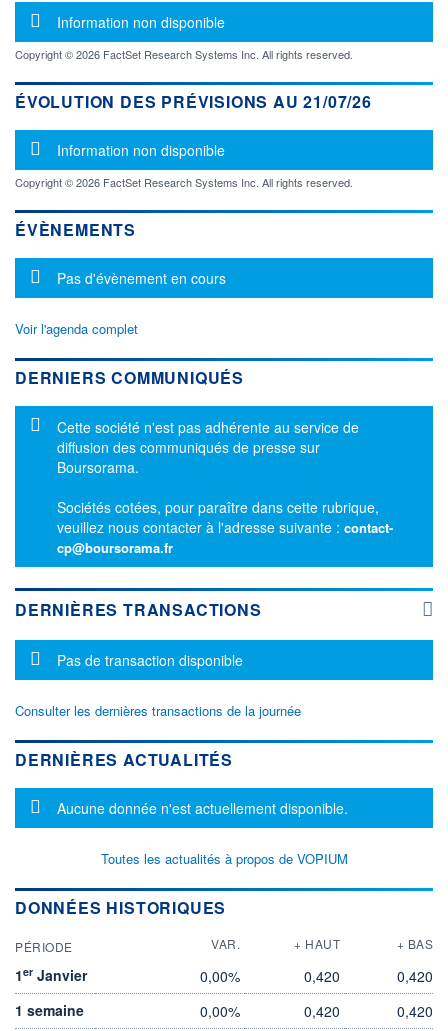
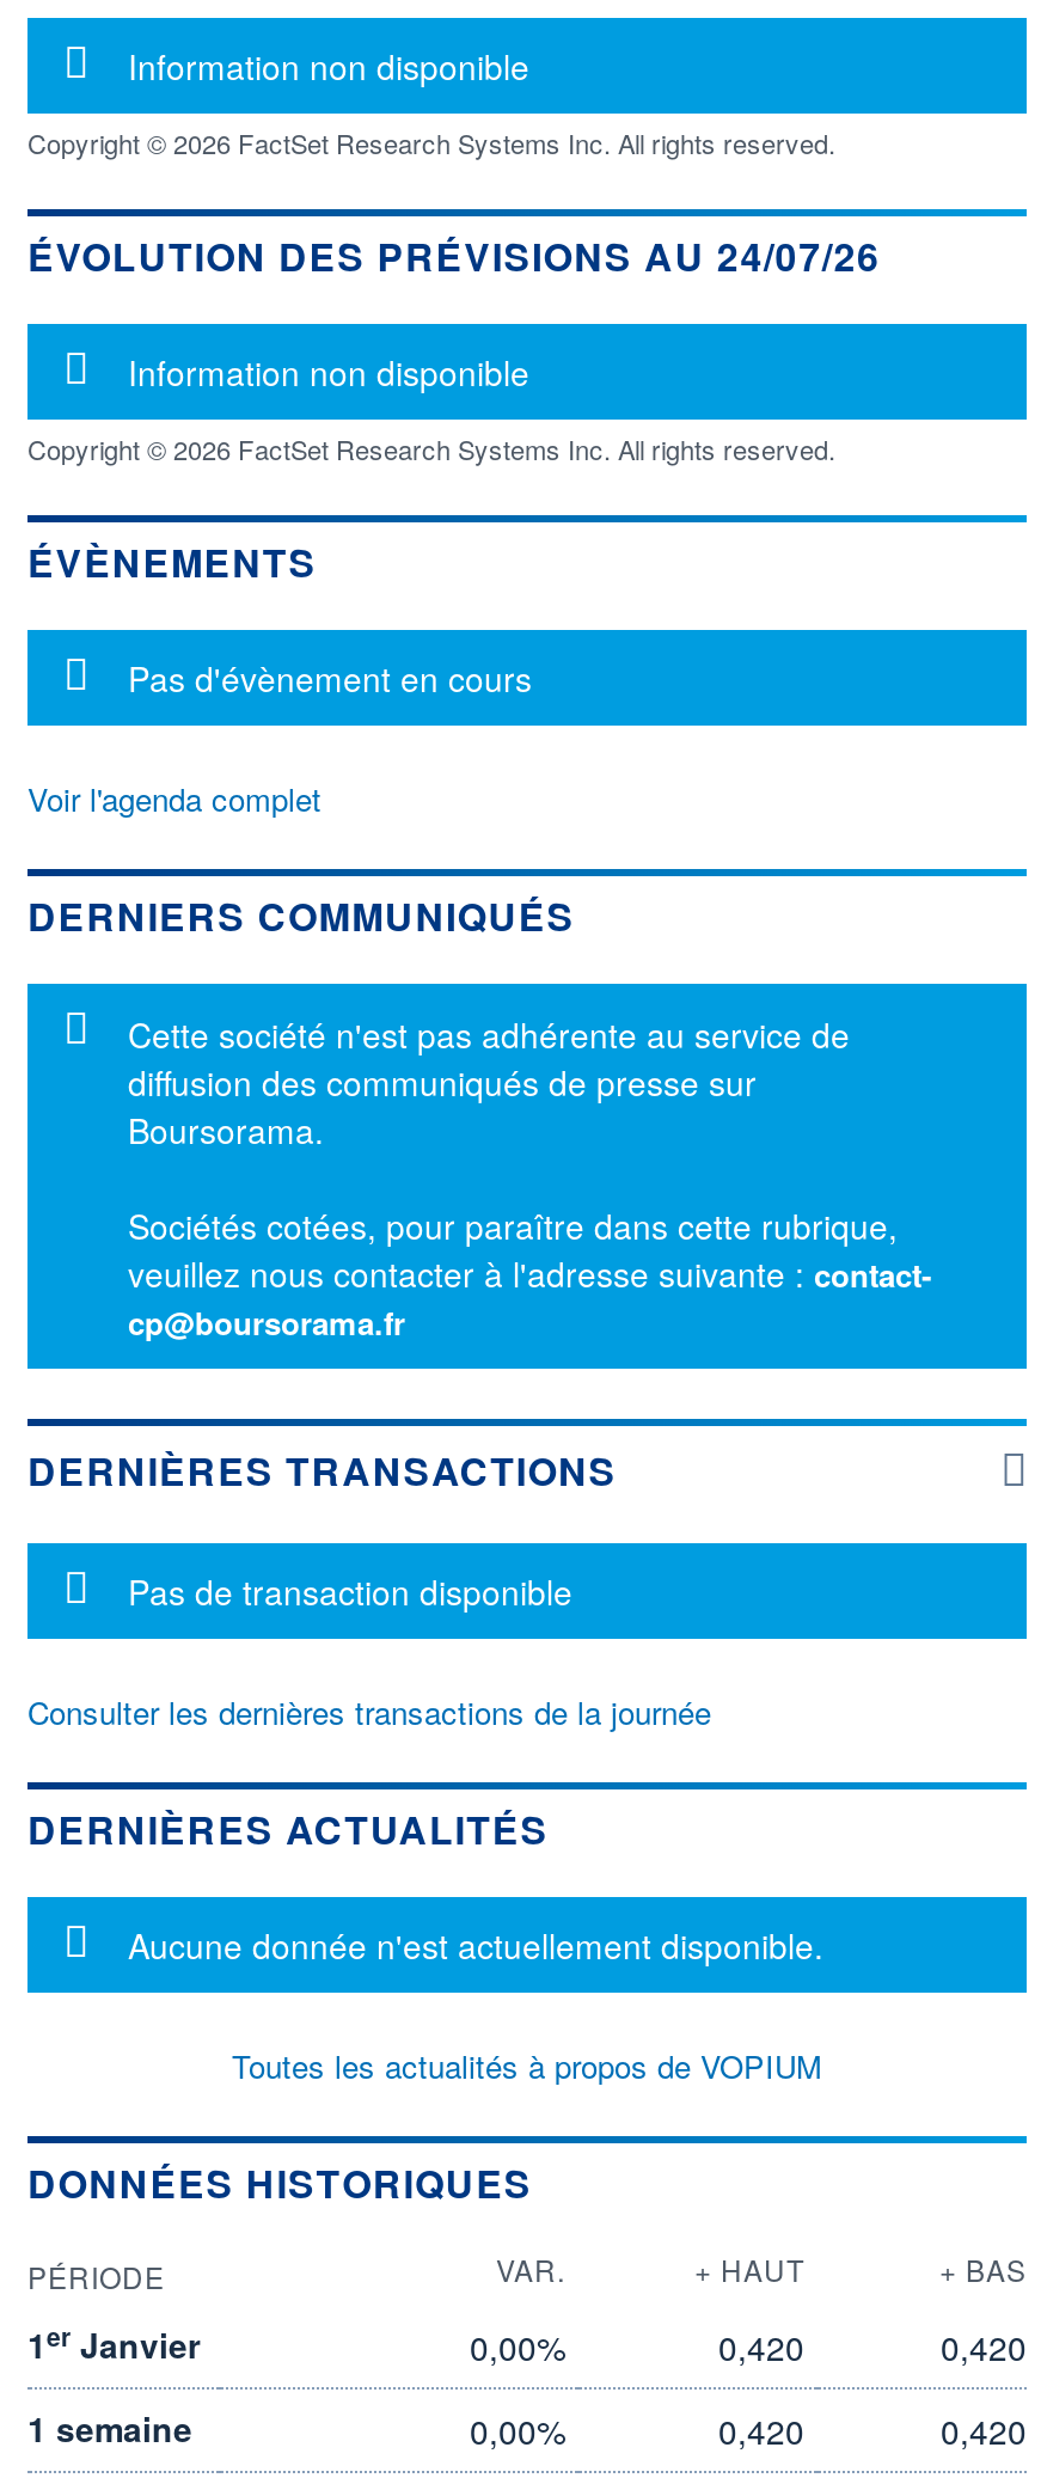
[15,90,372,113] ÉVOLUTION DES PRÉVISIONS AU 21/07/26 -> [27,228,880,283] ÉVOLUTION DES PRÉVISIONS AU 24/07/26

